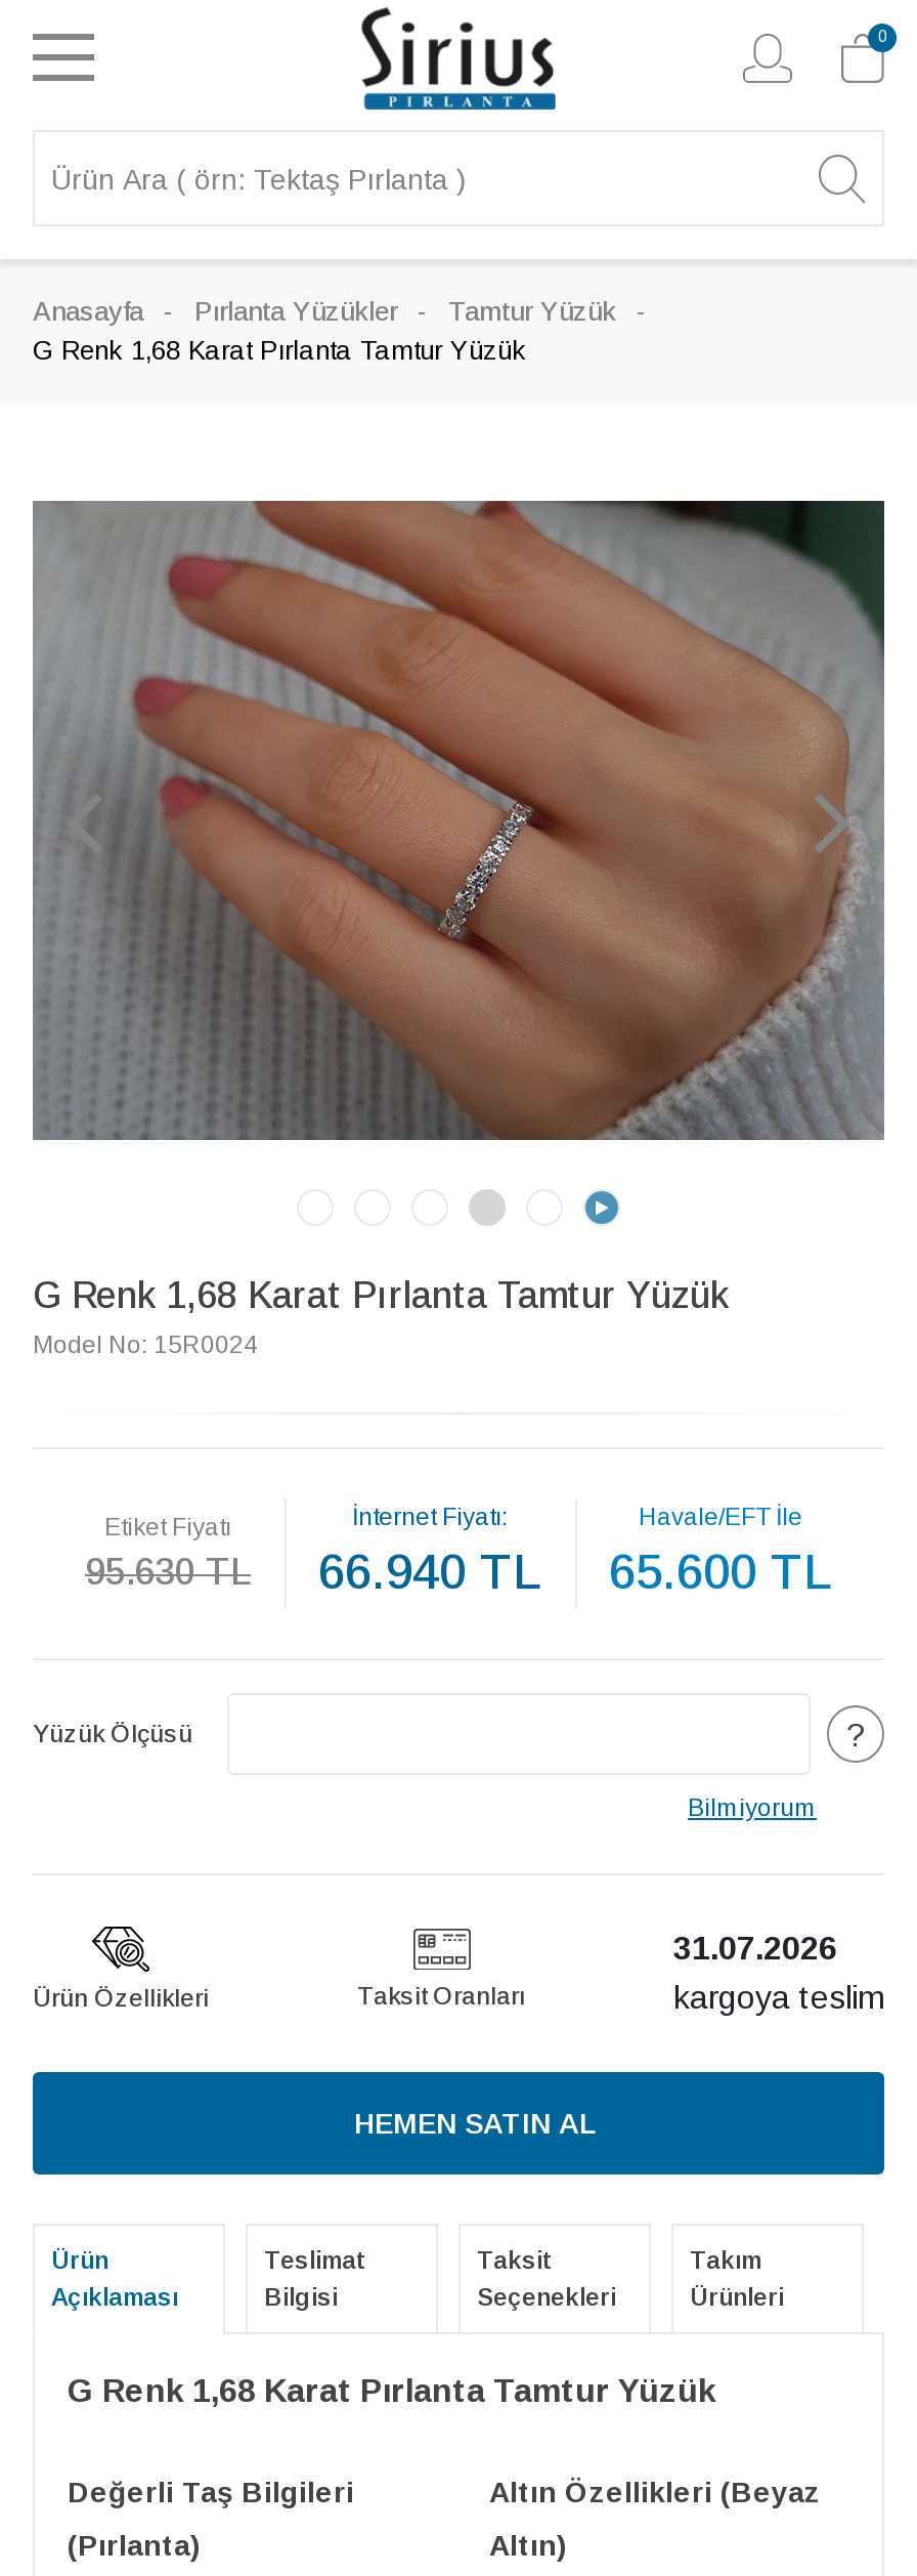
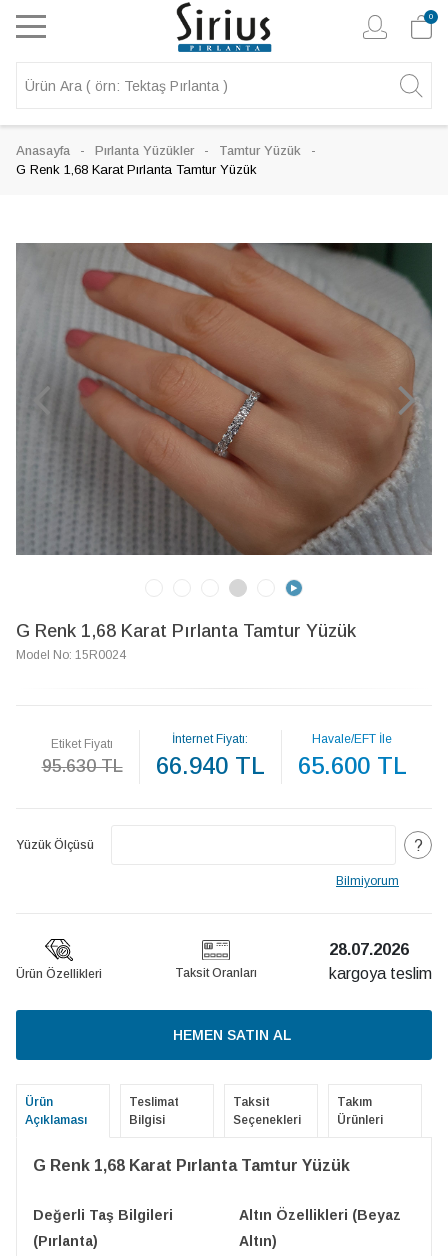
[673,1931,837,1966] 31.07.2026 -> [329,941,409,958] 28.07.2026

